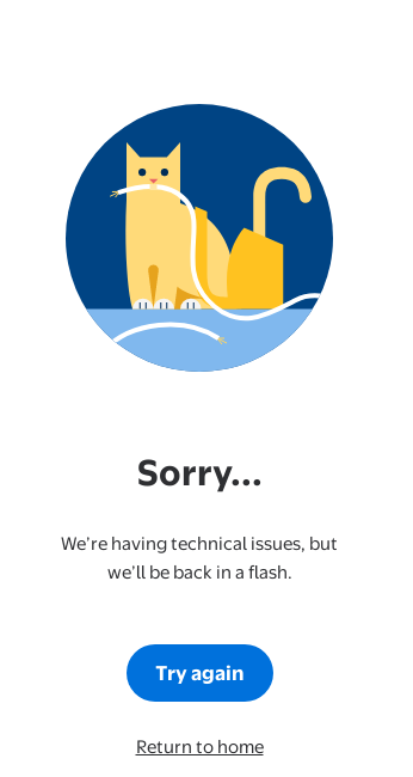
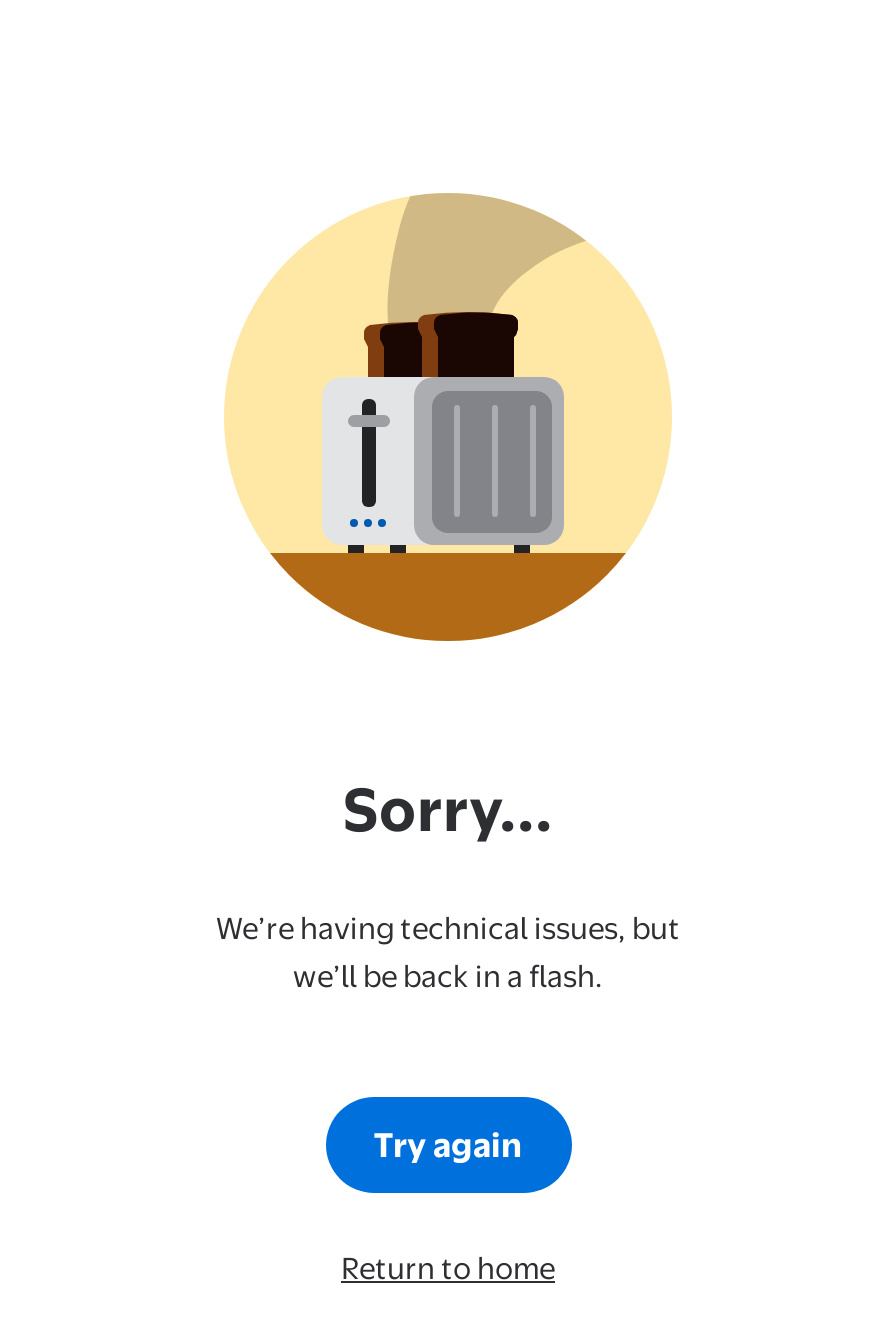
[64,103,334,373] [image] -> [224,193,672,643] [image]

